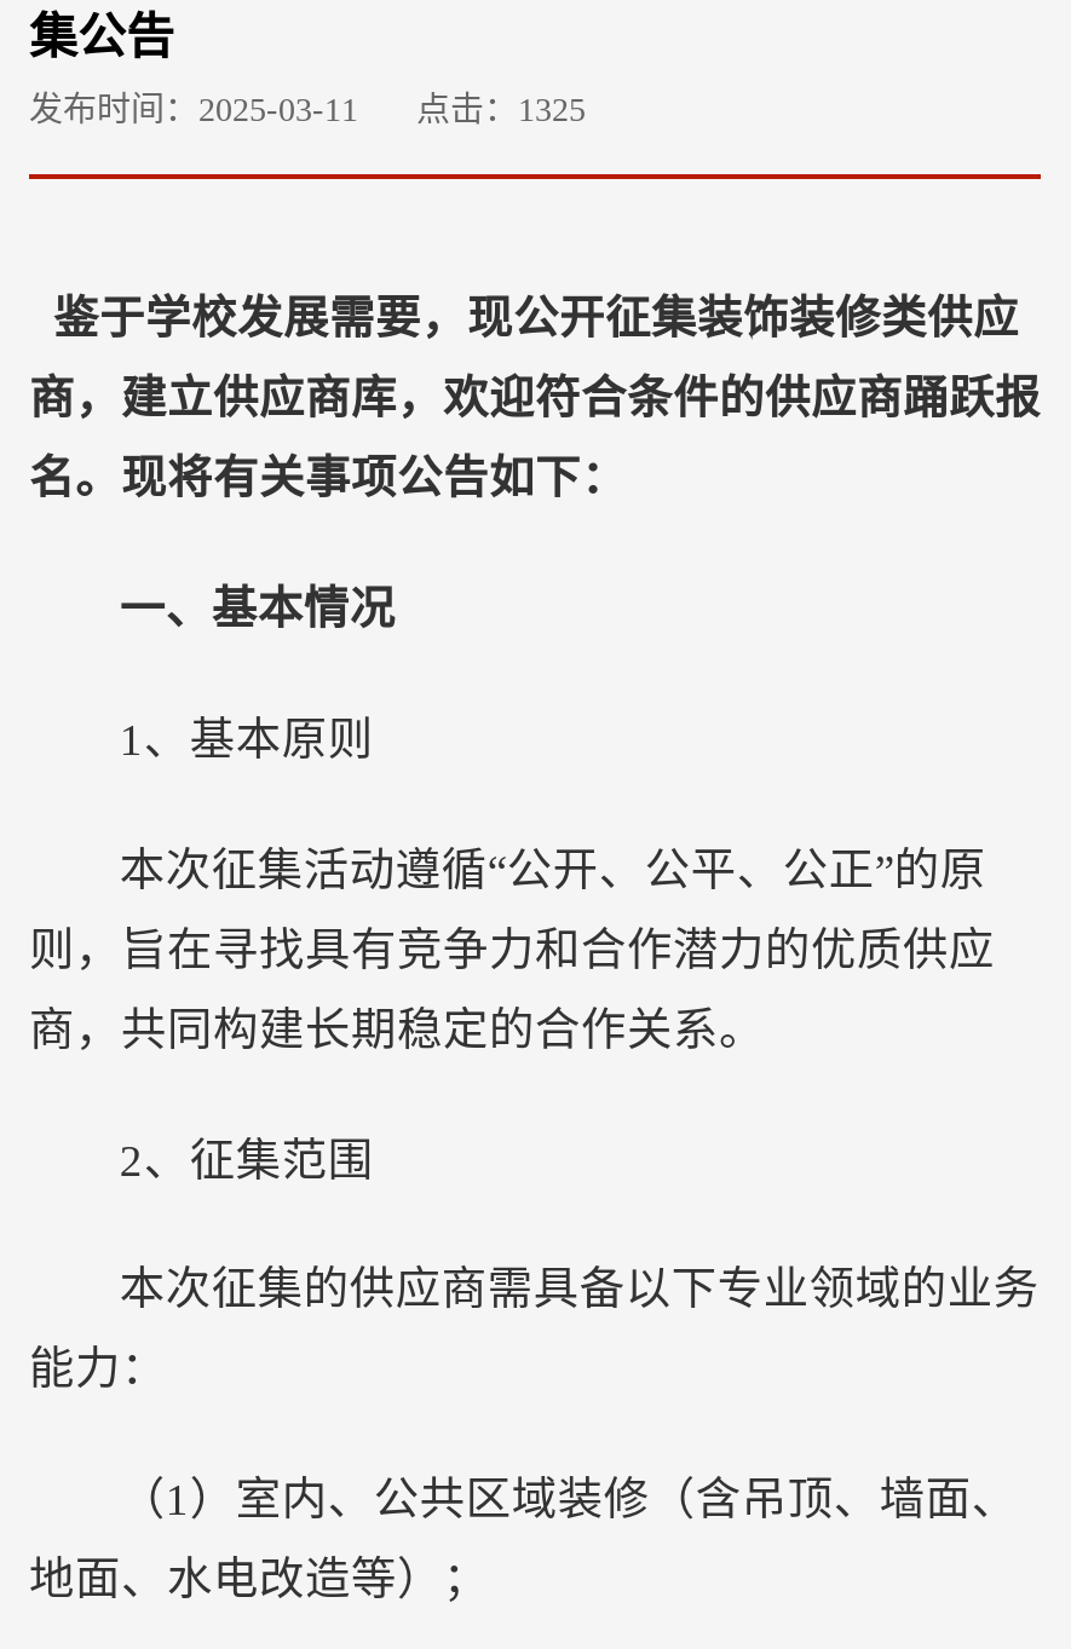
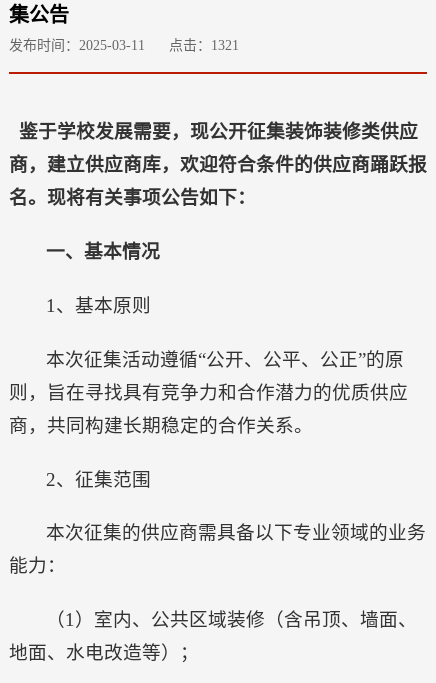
[29,92,586,128] 发布时间：2025-03-11 点击：1325 -> [9,38,239,53] 发布时间：2025-03-11 点击：1321

